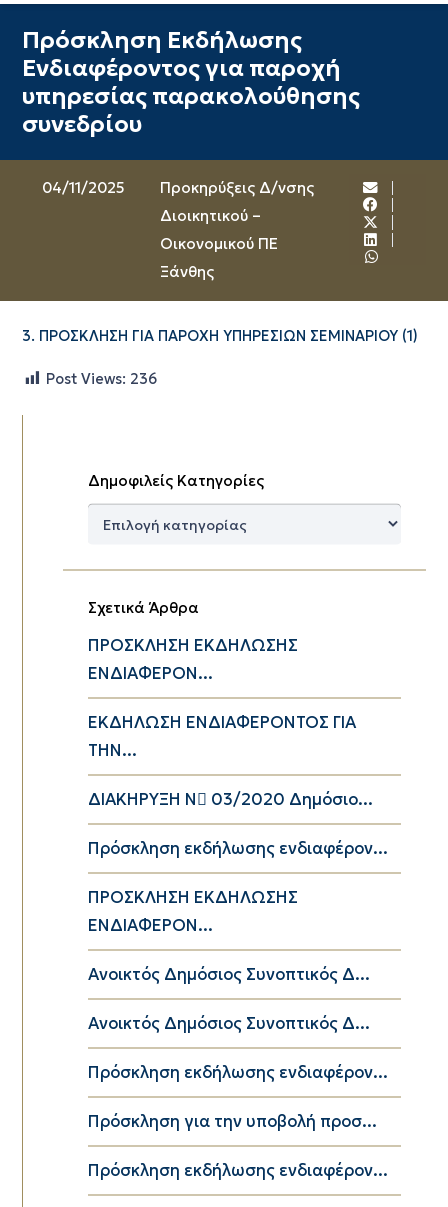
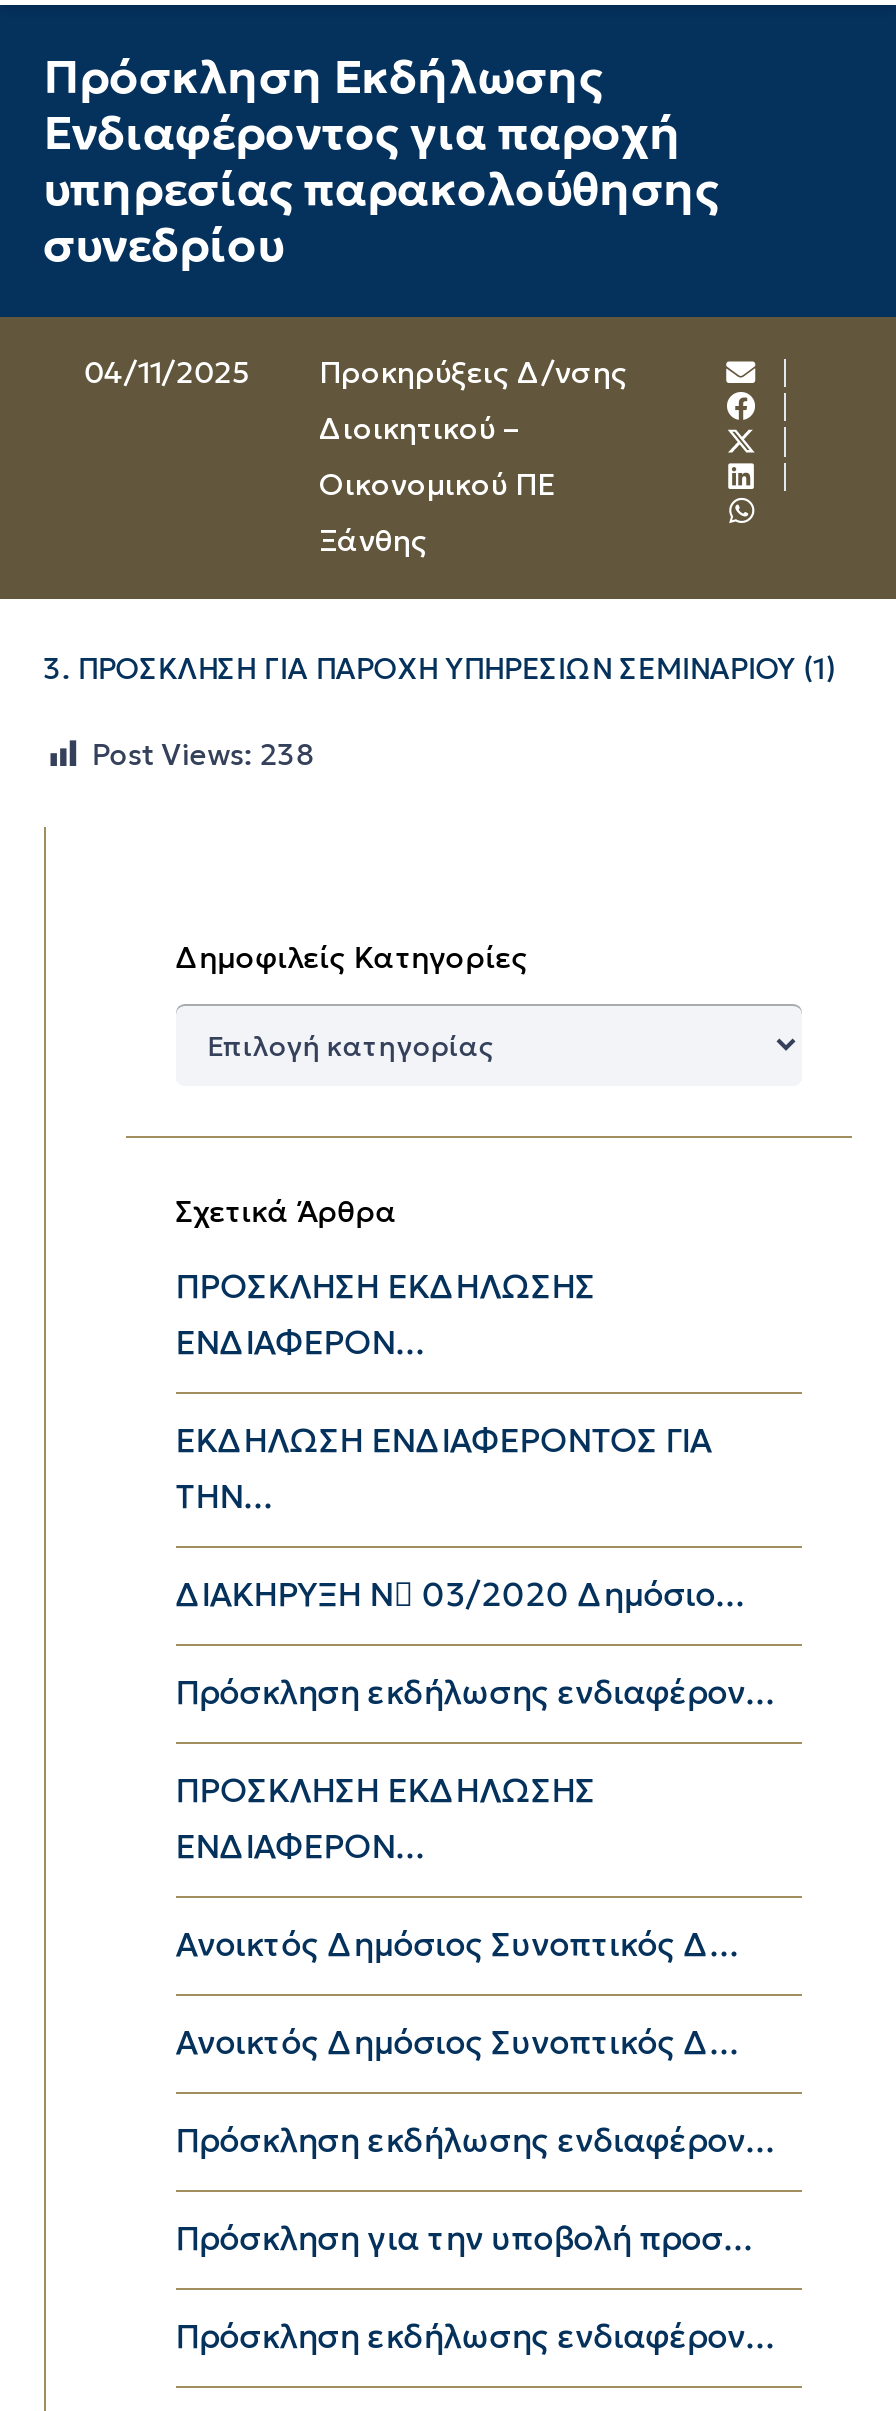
[46,370,157,388] Post Views: 236 -> [92,737,314,773] Post Views: 238

